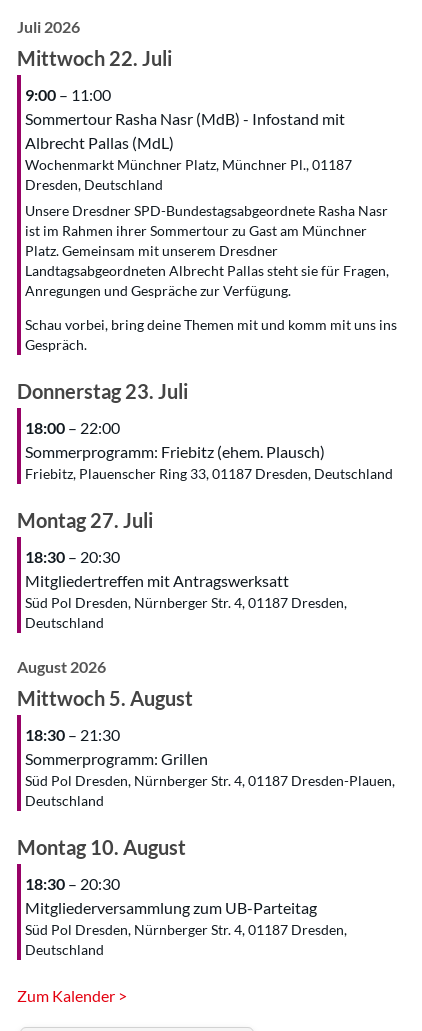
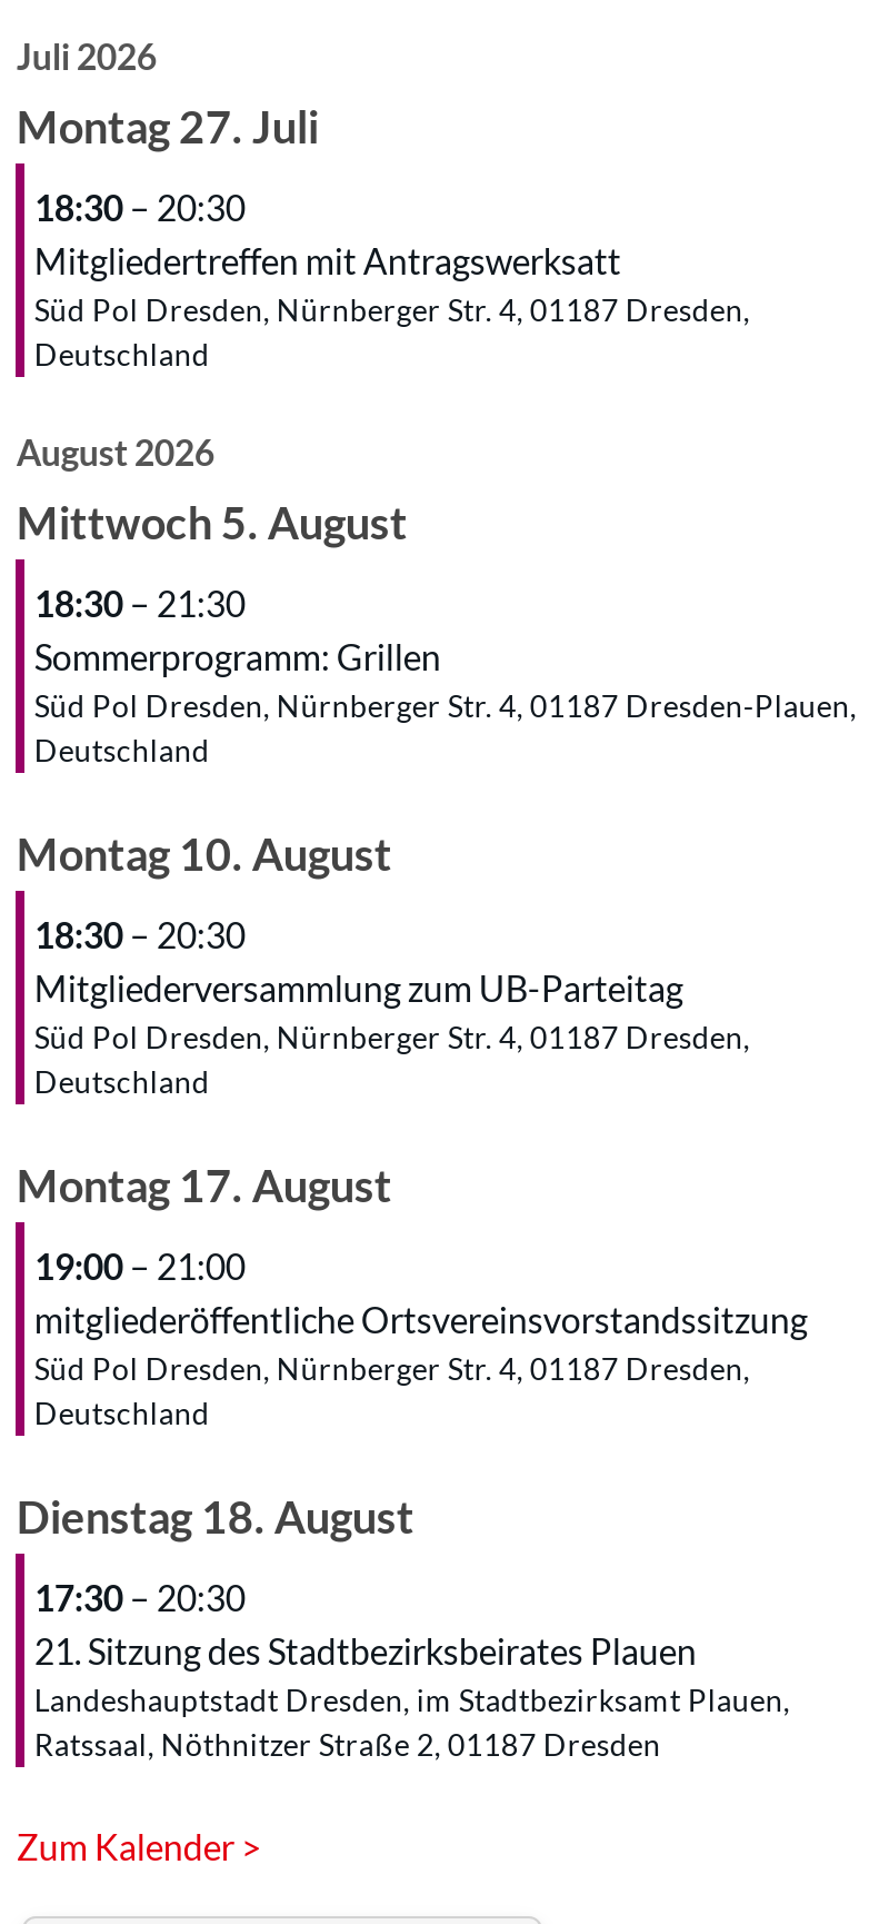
[17,46,397,482] Mittwoch 22. Juli | 9:00 – 11:00 | Sommertour Rasha Nasr (MdB) - Infostand mit | Albrecht Pallas (MdL) | Wochenmarkt Münchner Platz, Münchner Pl., 01187 | Dresden, Deutschland | Unsere Dresdner SPD-Bundestagsabgeordnete Rasha Nasr | ist im Rahmen ihrer Sommertour zu Gast am Münchner | Platz. Gemeinsam mit unserem Dresdner | Landtagsabgeordneten Albrecht Pallas steht sie für Fragen, | Anregungen und Gespräche zur Verfügung. | Schau vorbei, bring deine Themen mit und komm mit uns ins | Gespräch. | Donnerstag 23. Juli | 18:00 – 22:00 | Sommerprogramm: Friebitz (ehem. Plausch) | Friebitz, Plauenscher Ring 33, 01187 Dresden, Deutschland -> none
moved [17,508,395,958] -> [16,98,857,1099]: Montag 27. Juli | 18:30 – 20:30 | Mitgliedertreffen mit Antragswerksatt | ... | Süd Pol Dresden, Nürnberger Str. 4, 01187 Dresden, | Deutschland
none -> [16,1157,808,1762] Montag 17. August | 19:00 – 21:00 | mitgliederöffentliche Ortsvereinsvorstandssitzung | Süd Pol Dresden, Nürnberger Str. 4, 01187 Dresden, | Deutschland | Dienstag 18. August | 17:30 – 20:30 | 21. Sitzung des Stadtbezirksbeirates Plauen | Landeshauptstadt Dresden, im Stadtbezirksamt Plauen, | Ratssaal, Nöthnitzer Straße 2, 01187 Dresden

